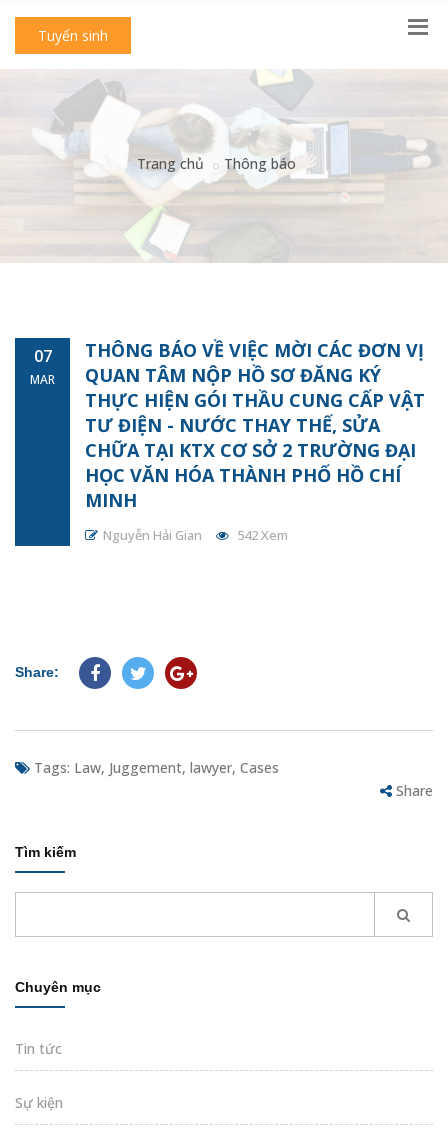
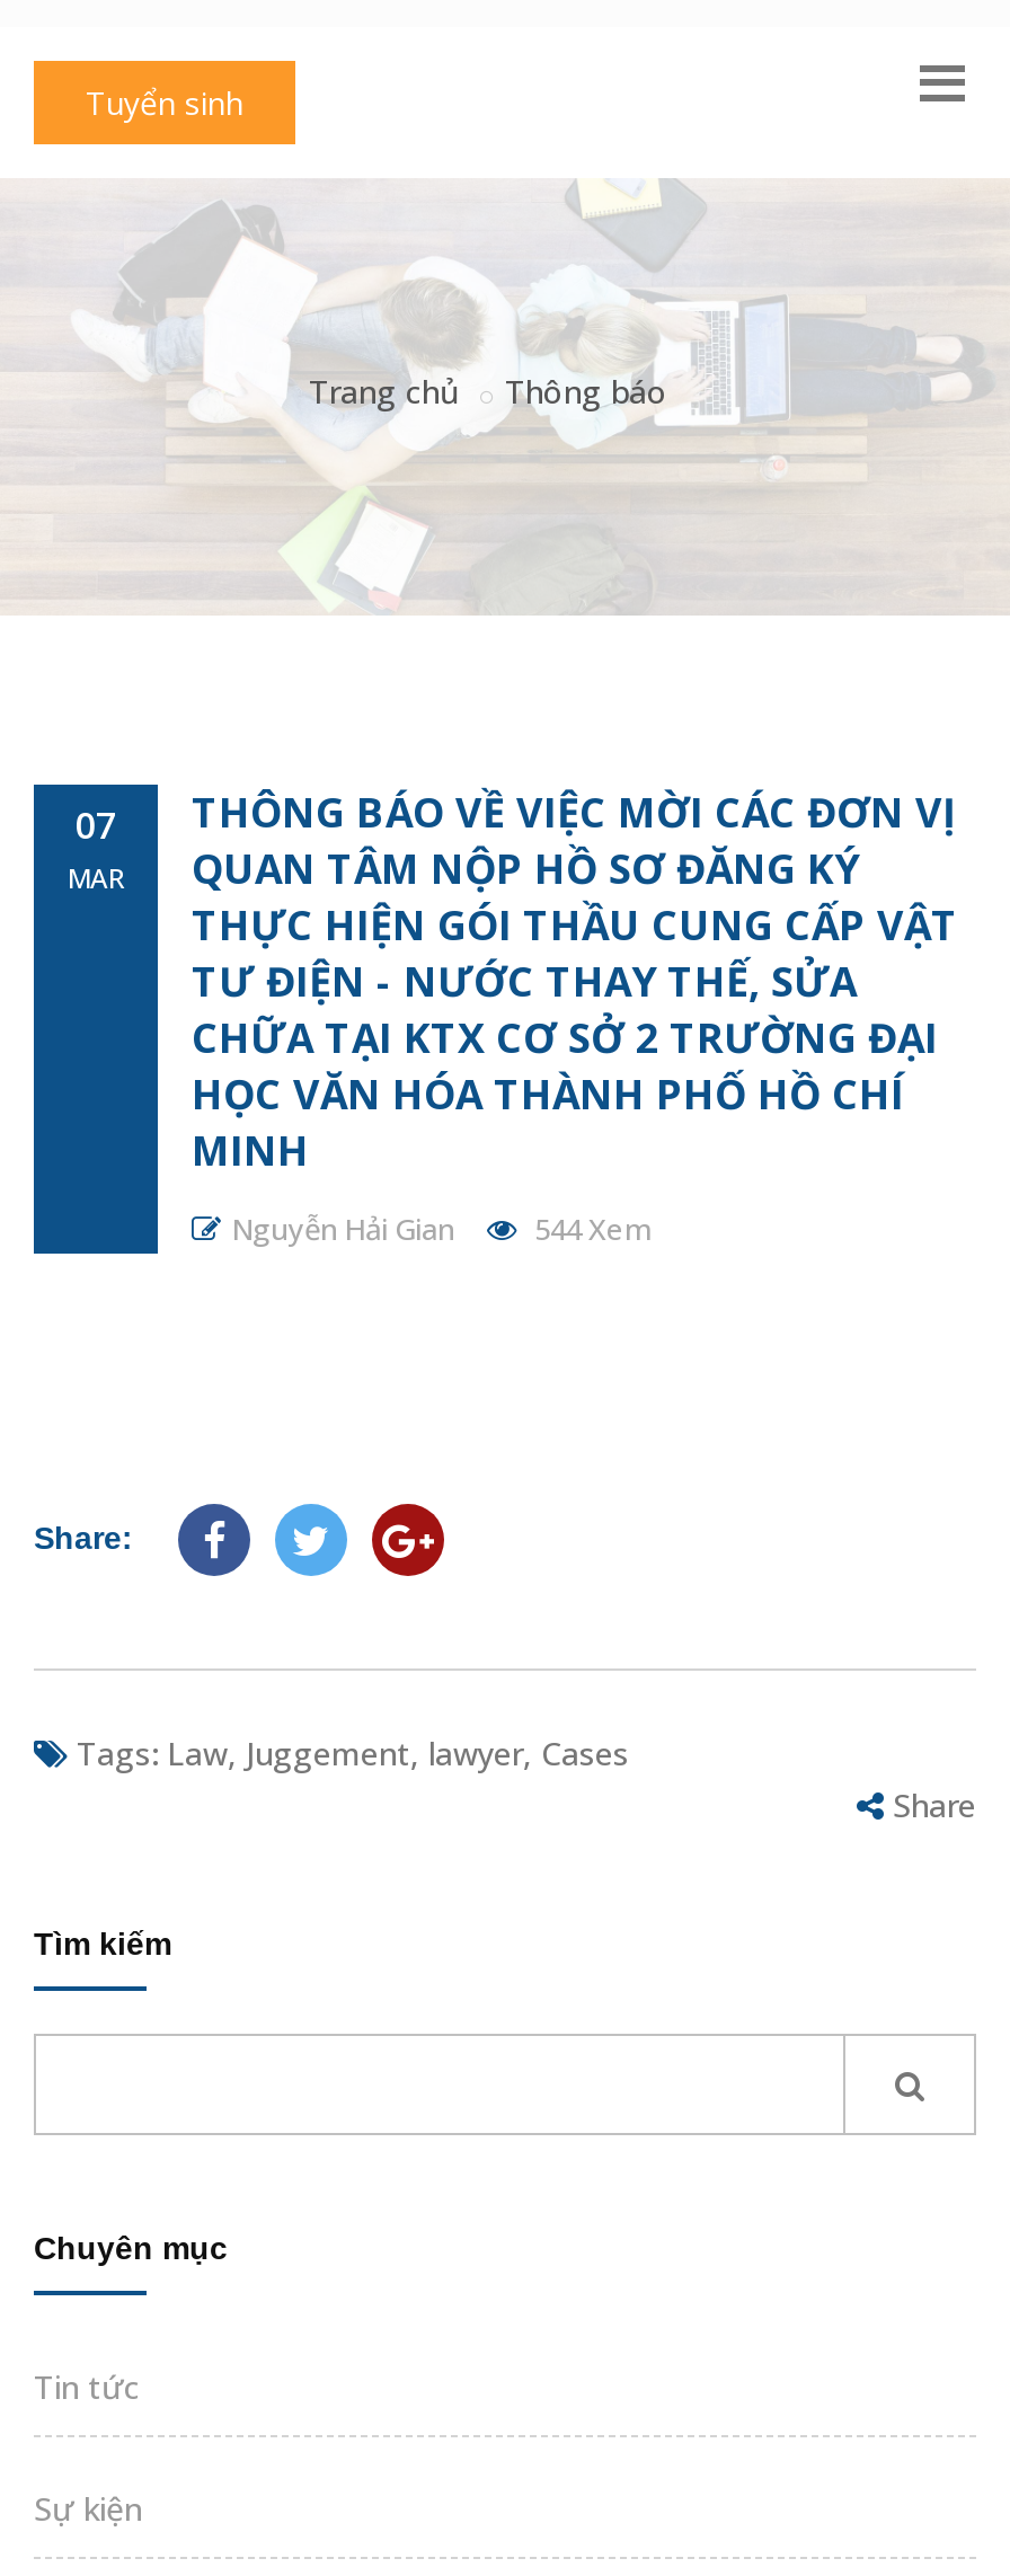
[103,526,288,544] Nguyễn Hải Gian 542 Xem -> [232,1209,649,1249] Nguyễn Hải Gian 544 Xem

